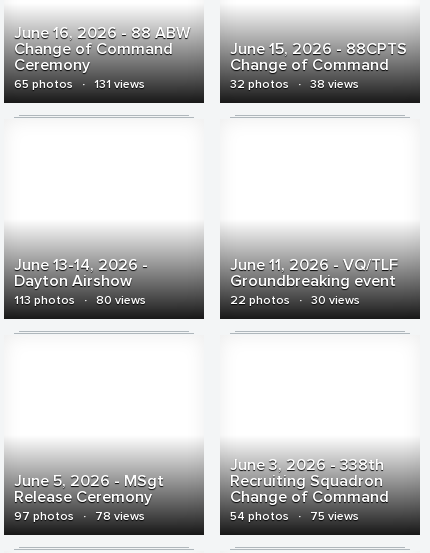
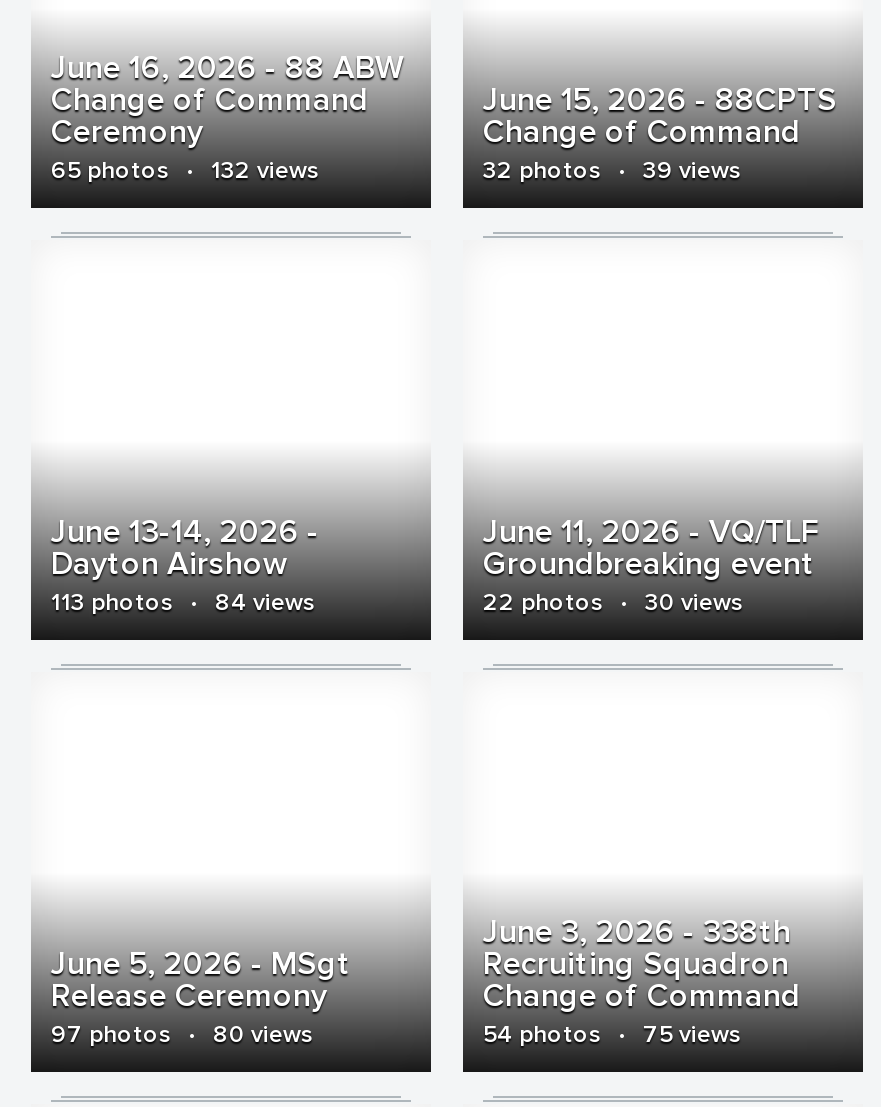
[14,77,145,92] 65 photos · 131 views -> [51,156,319,186] 65 photos · 132 views
[230,77,359,92] 32 photos · 38 views -> [483,156,741,186] 32 photos · 39 views
[14,293,146,308] 113 photos · 80 views -> [51,588,315,618] 113 photos · 84 views
[14,509,145,524] 97 photos · 78 views -> [51,1020,313,1050] 97 photos · 80 views

